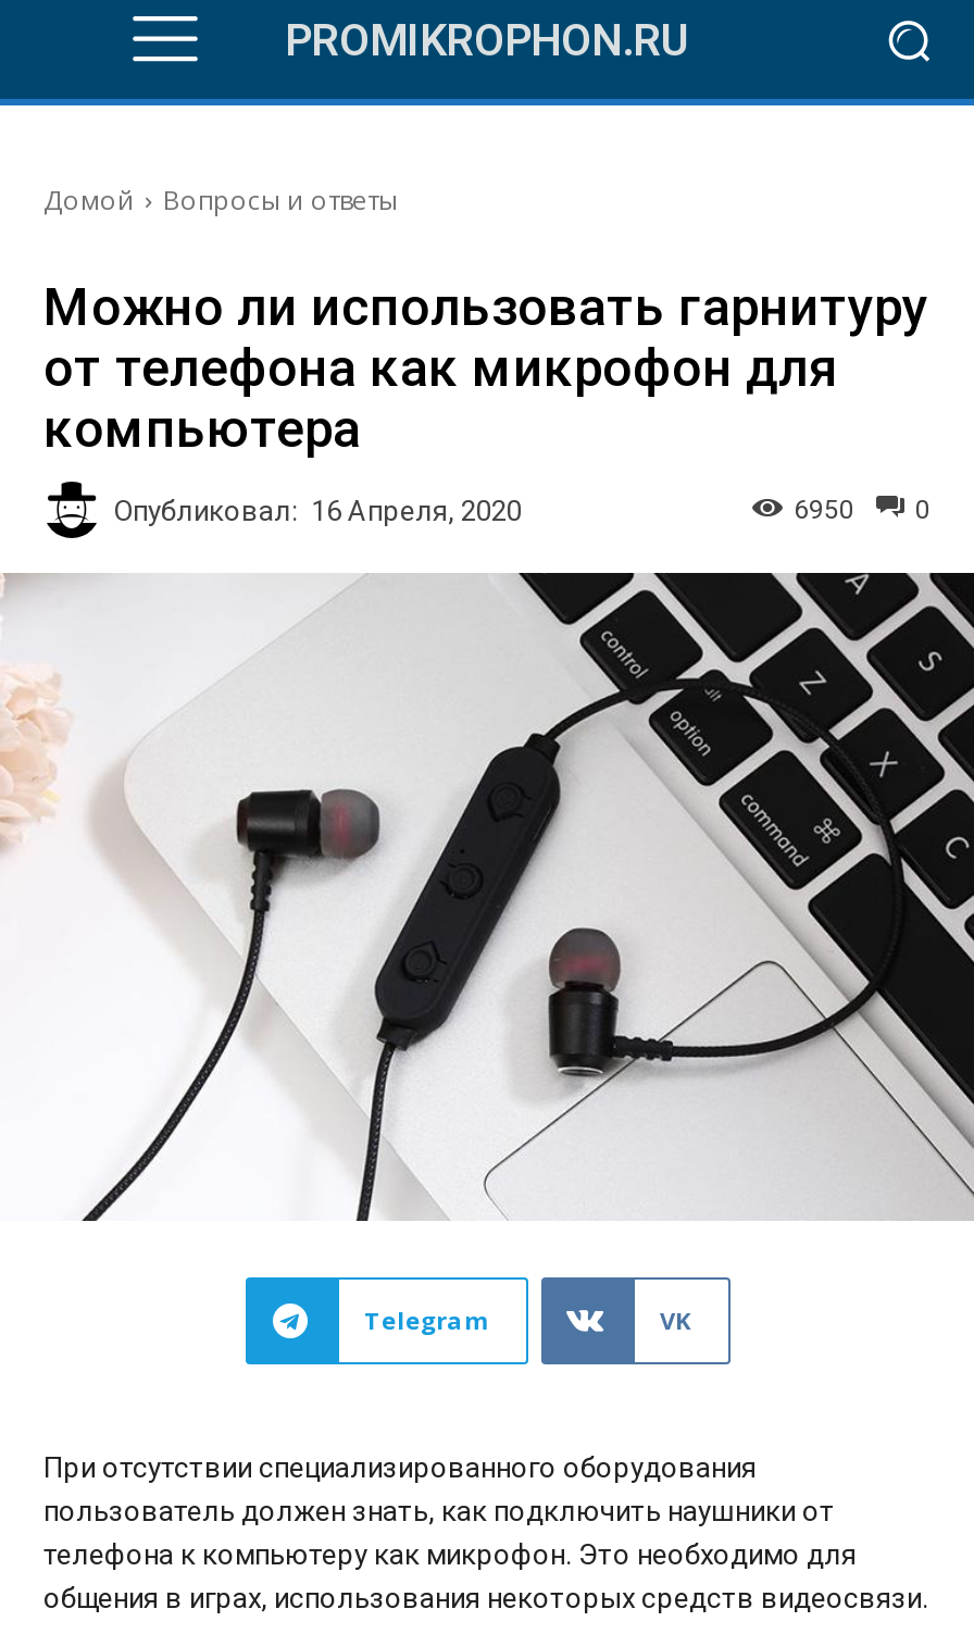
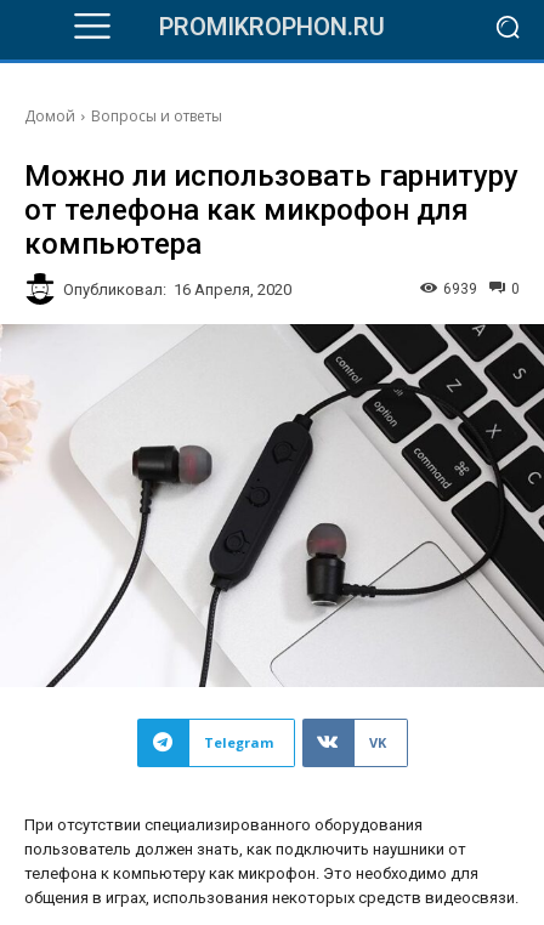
[794,494,931,525] 6950 0 -> [443,280,520,297] 6939 0

